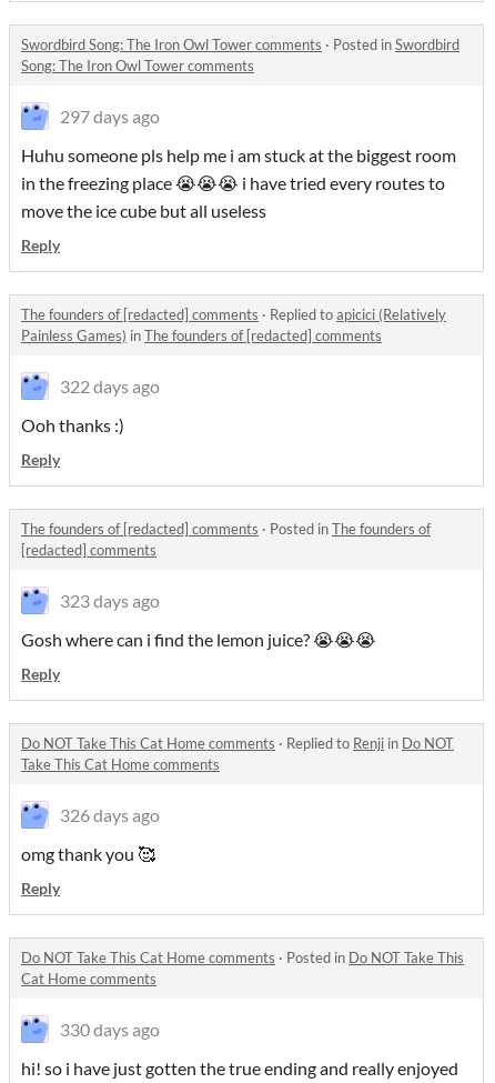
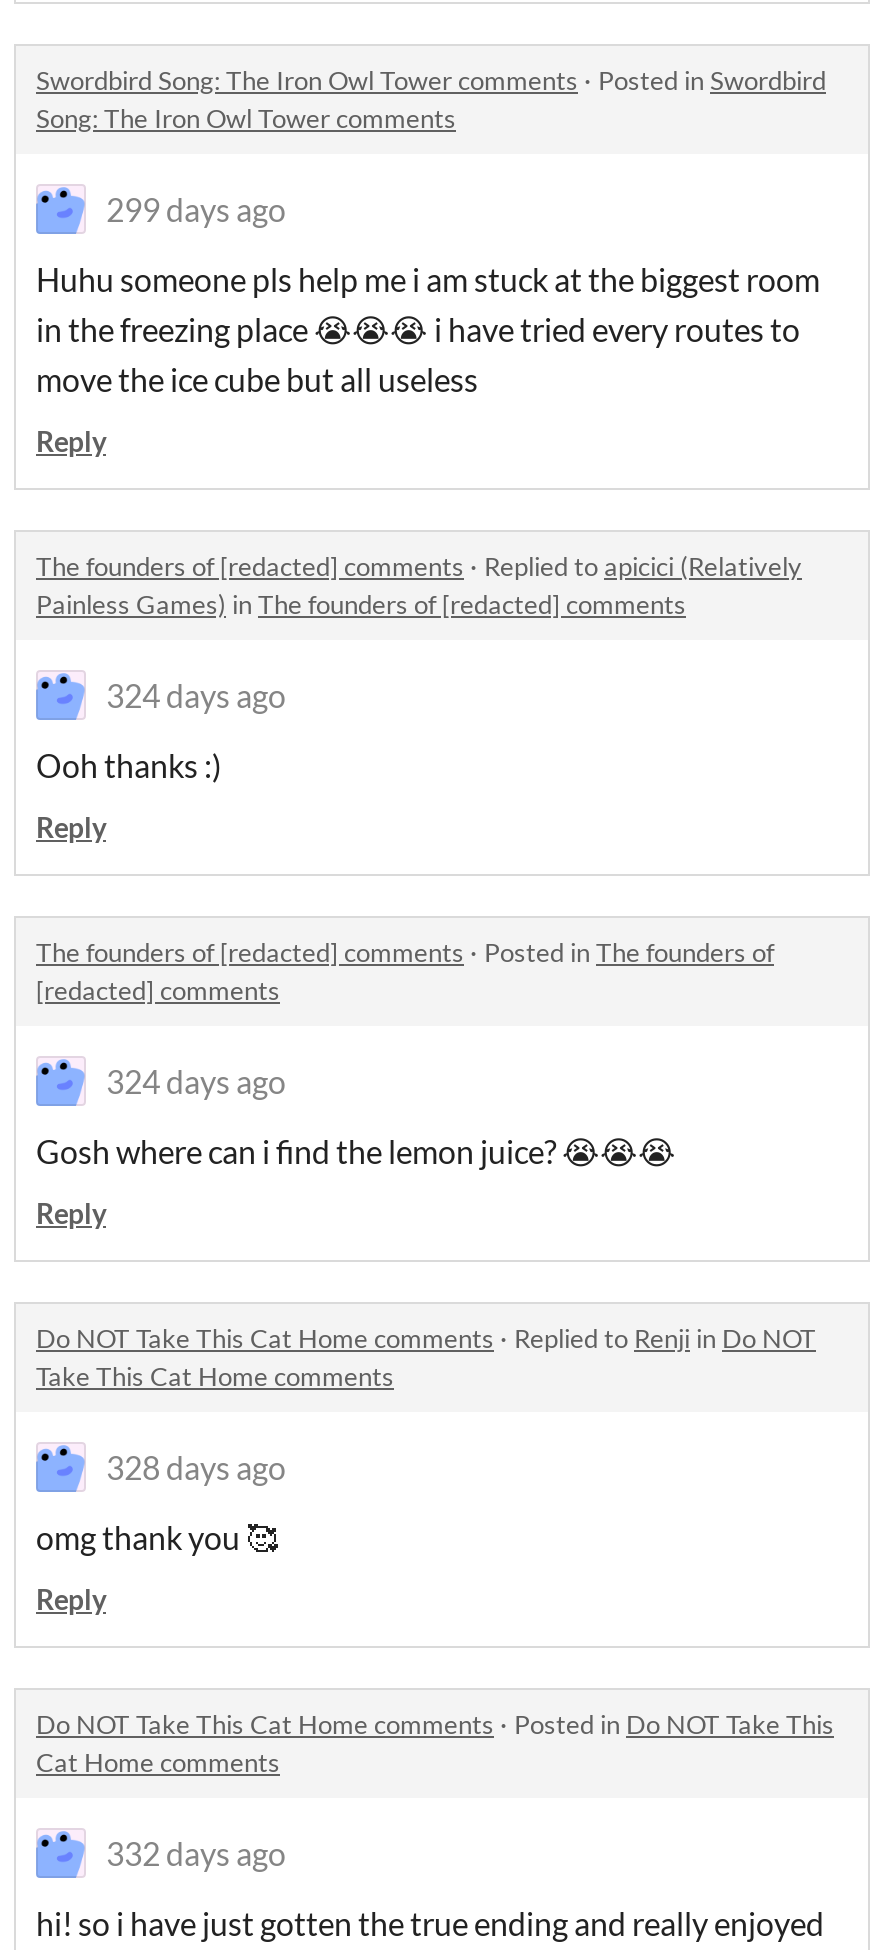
[60,106,160,127] 297 days ago -> [106,191,286,229] 299 days ago
[60,376,160,397] 322 days ago -> [106,677,286,715] 324 days ago
[60,590,160,611] 323 days ago -> [106,1063,286,1101] 324 days ago
[60,805,160,826] 326 days ago -> [106,1449,286,1487] 328 days ago
[60,1019,160,1040] 330 days ago -> [106,1835,286,1873] 332 days ago

